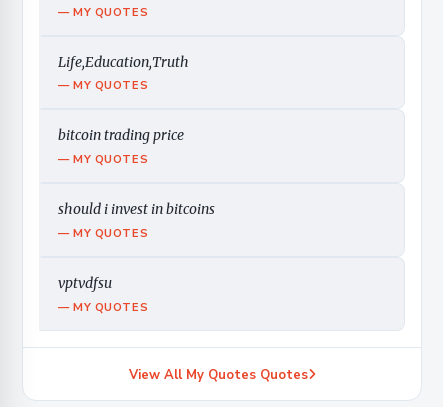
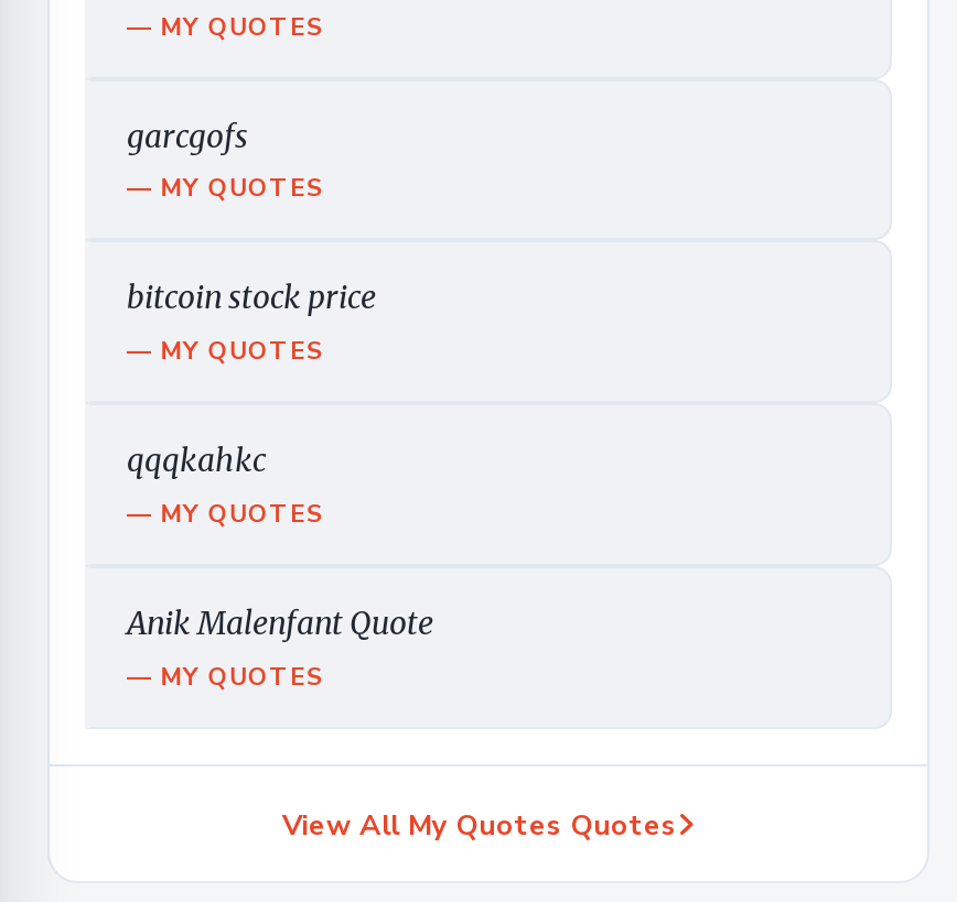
[58,53,189,71] Life,Education,Truth -> [127,116,248,156] garcgofs
[58,126,184,144] bitcoin trading price -> [127,278,376,318] bitcoin stock price
[58,200,215,218] should i invest in bitcoins -> [127,441,266,481] qqqkahkc
[58,274,112,292] vptvdfsu -> [127,604,433,643] Anik Malenfant Quote

